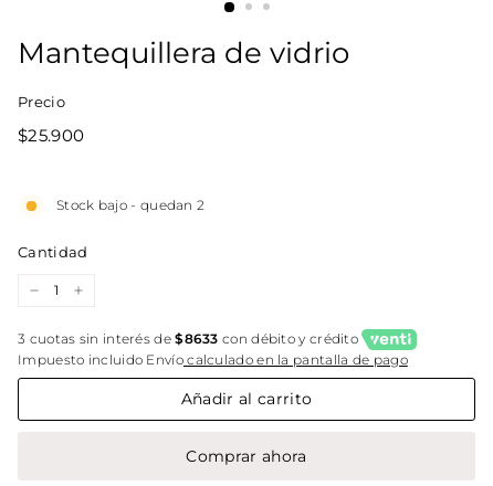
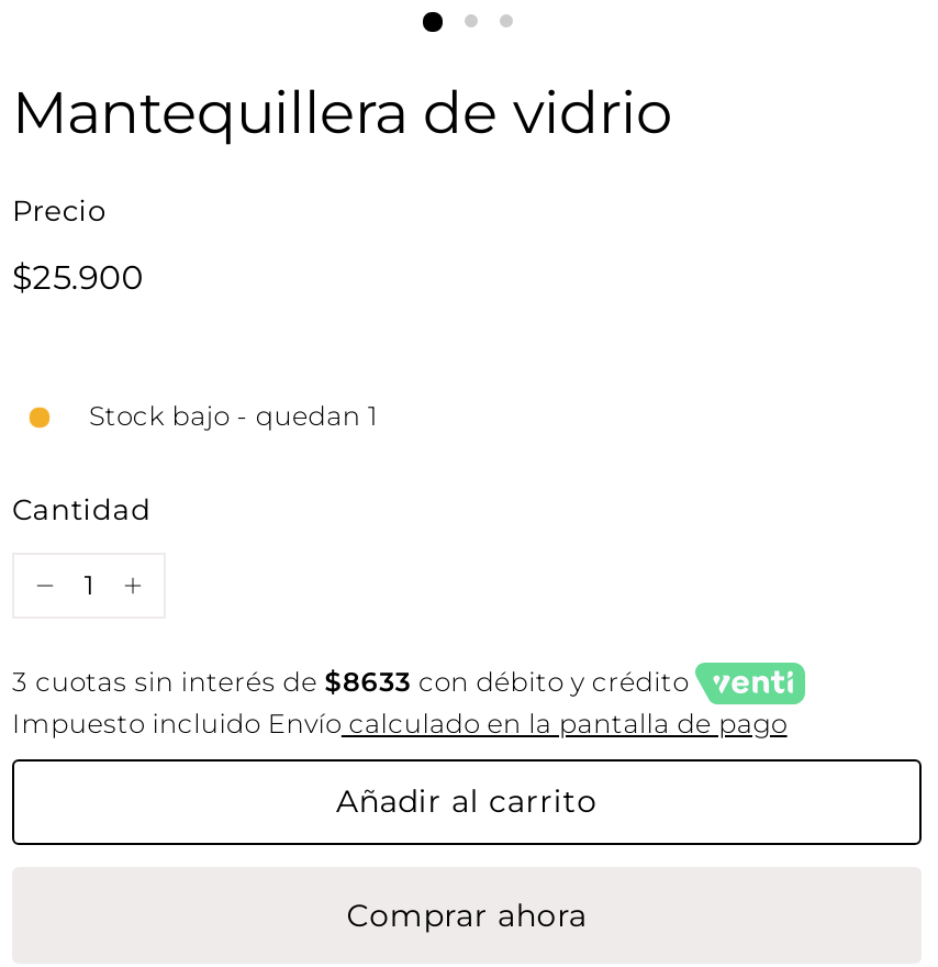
[56,197,205,213] Stock bajo - quedan 2 -> [89,399,377,432] Stock bajo - quedan 1

